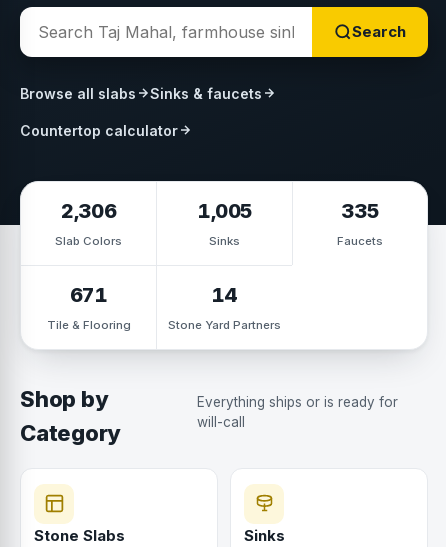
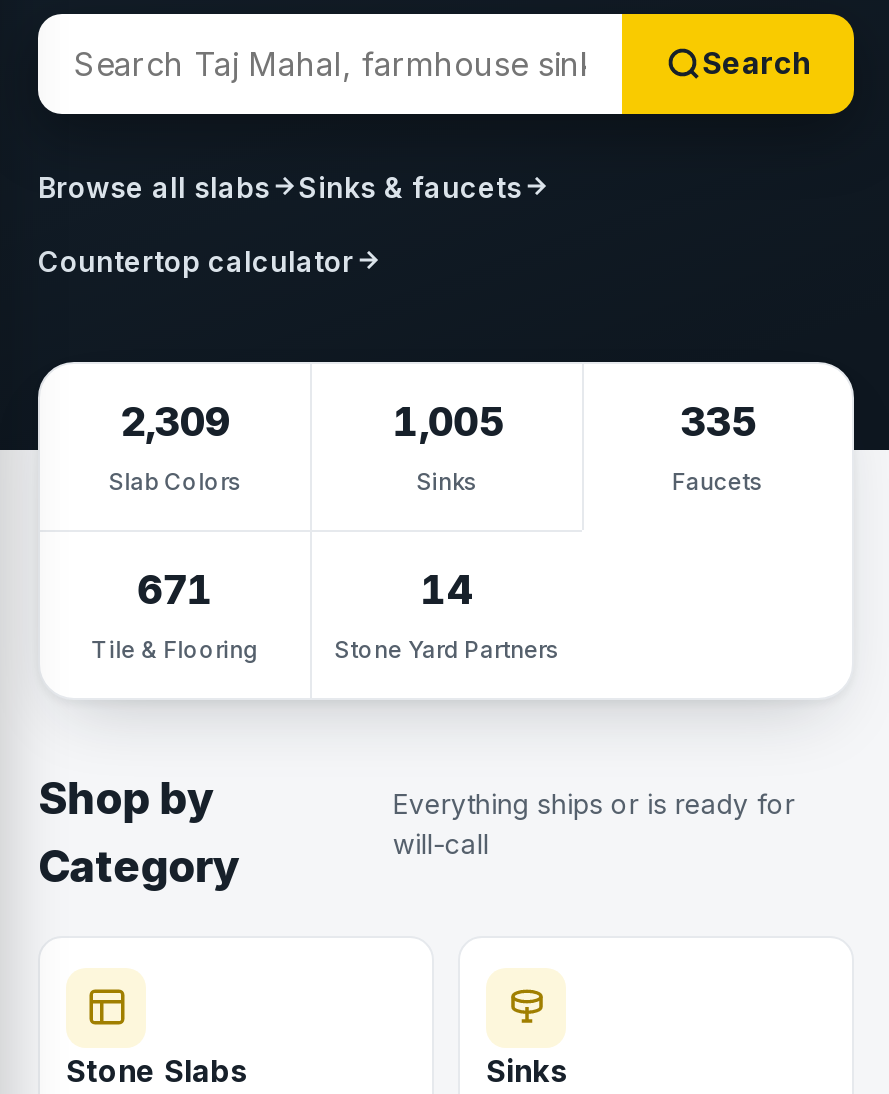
[61,198,116,222] 2,306 -> [120,397,230,445] 2,309

